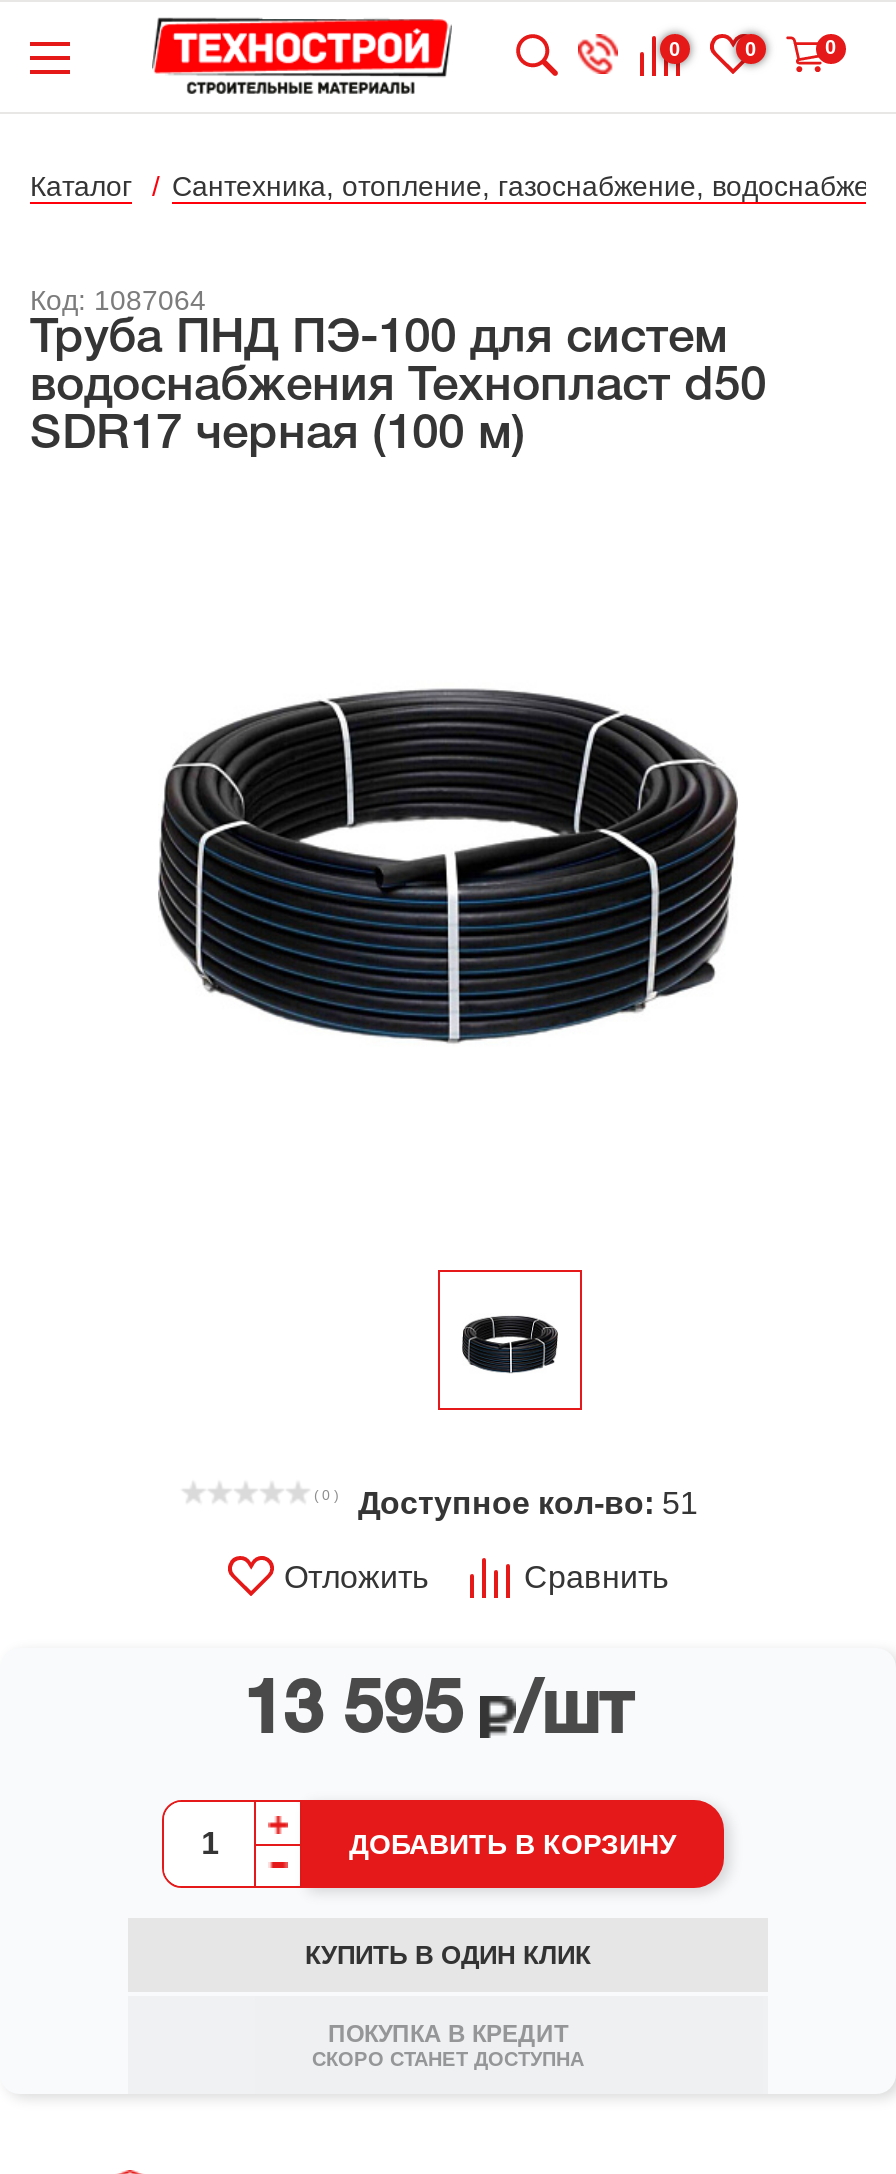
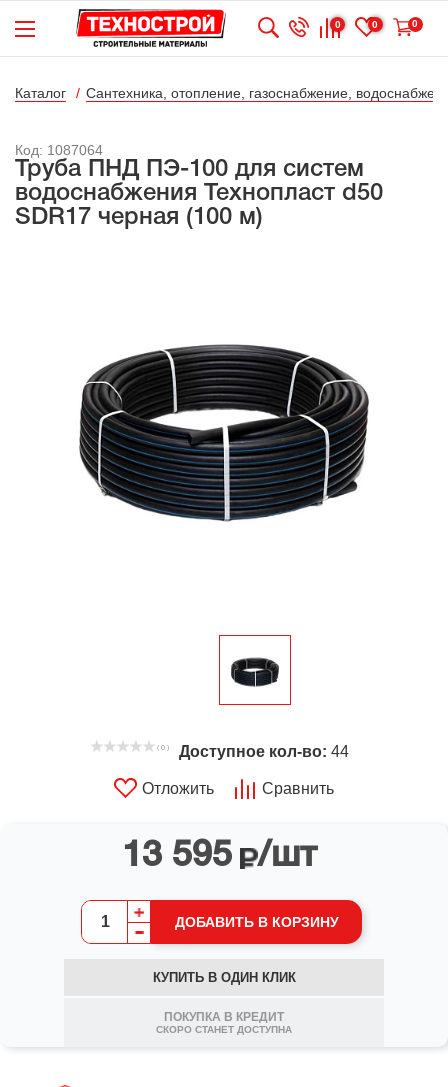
[358,1485,698,1519] Доступное кол-во: 51 -> [179,742,349,759] Доступное кол-во: 44

